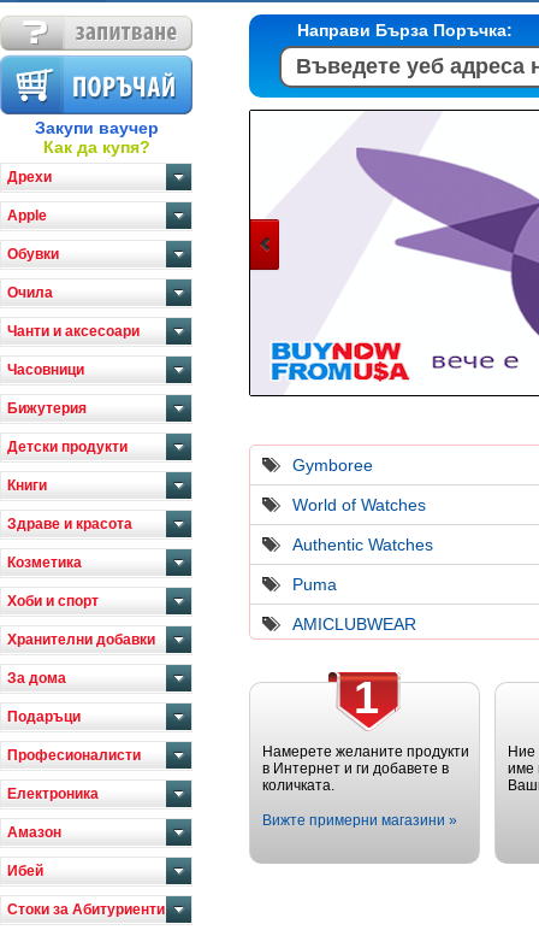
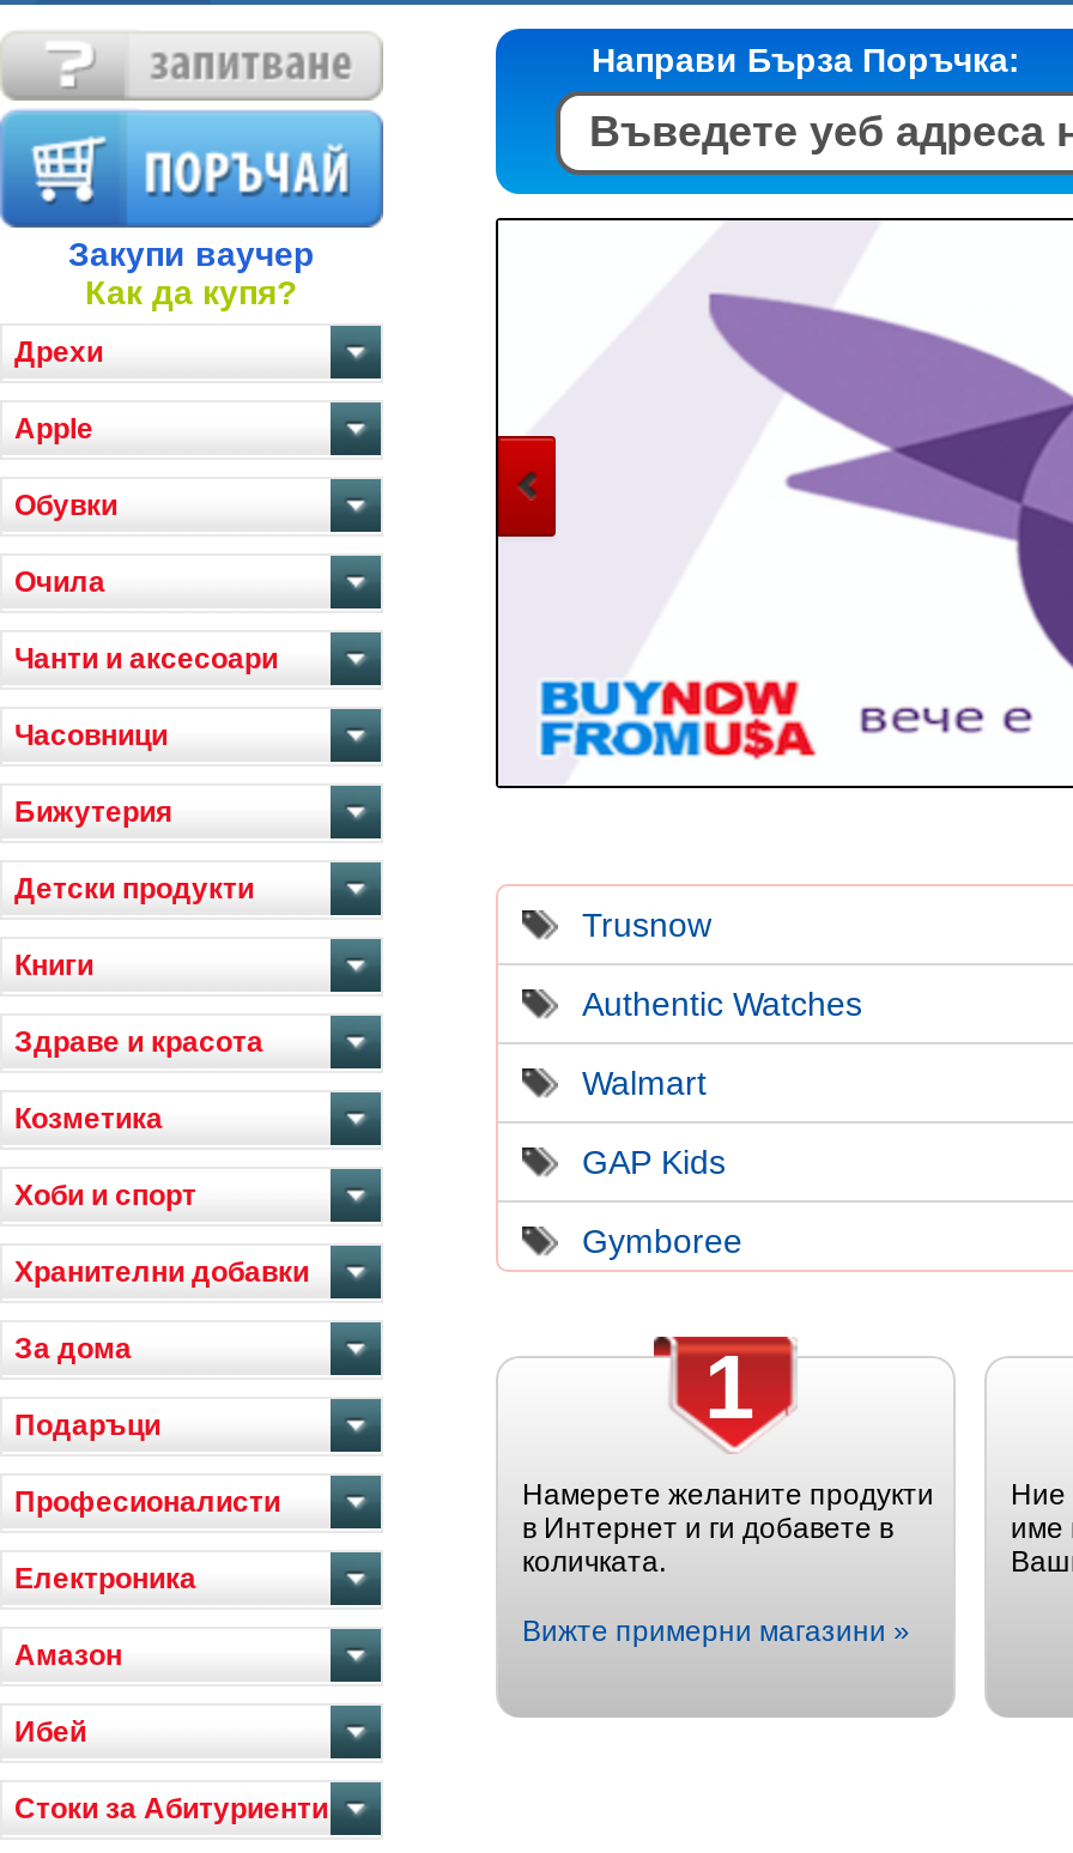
none -> [582,906,726,1181] Trusnow | Walmart | GAP Kids
moved [292,455,373,475] -> [582,1222,742,1260]: Gymboree
[292,495,426,634] World of Watches | Puma | AMICLUBWEAR -> none
moved [292,535,433,554] -> [582,985,862,1023]: Authentic Watches

